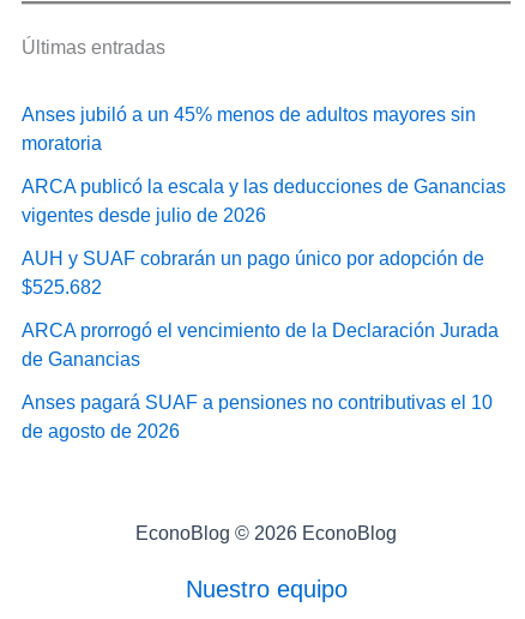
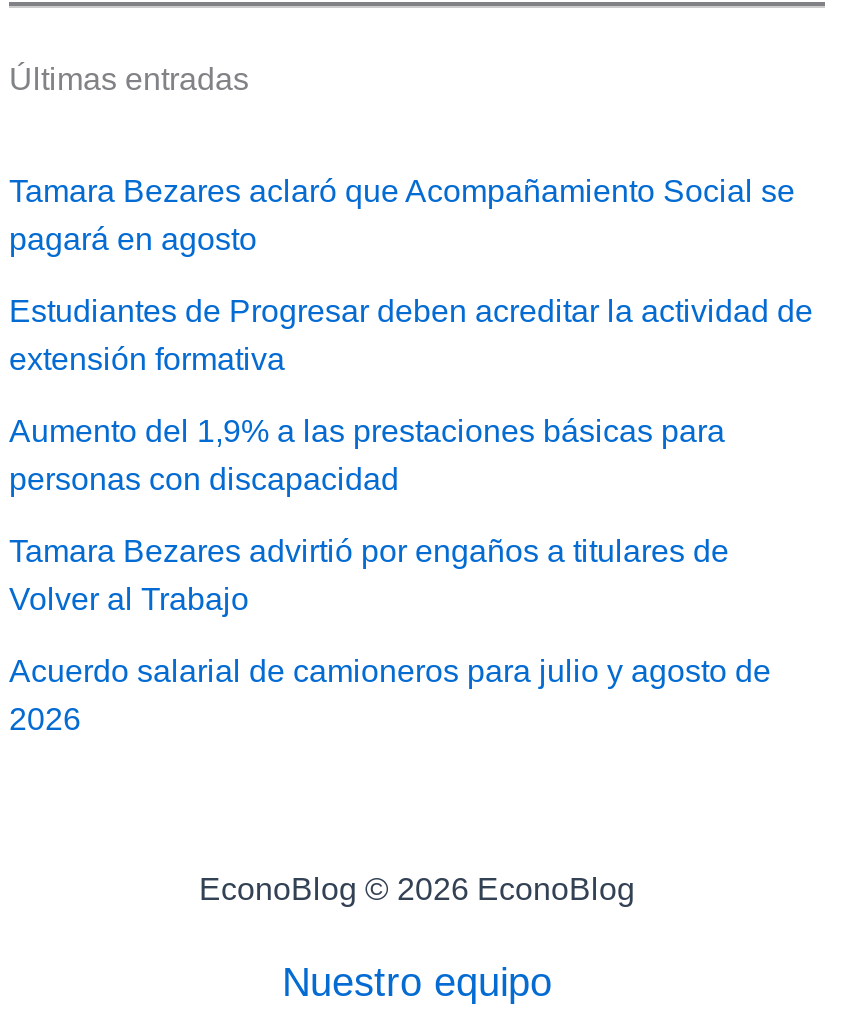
[22,105,476,154] Anses jubiló a un 45% menos de adultos mayores sin | moratoria -> [9,174,795,256] Tamara Bezares aclaró que Acompañamiento Social se | pagará en agosto
[22,177,506,226] ARCA publicó la escala y las deducciones de Ganancias | vigentes desde julio de 2026 -> [9,294,813,376] Estudiantes de Progresar deben acreditar la actividad de | extensión formativa
[22,249,484,298] AUH y SUAF cobrarán un pago único por adopción de | $525.682 -> [9,414,725,496] Aumento del 1,9% a las prestaciones básicas para | personas con discapacidad
[22,321,499,370] ARCA prorrogó el vencimiento de la Declaración Jurada | de Ganancias -> [9,534,729,616] Tamara Bezares advirtió por engaños a titulares de | Volver al Trabajo
[22,393,493,442] Anses pagará SUAF a pensiones no contributivas el 10 | de agosto de 2026 -> [9,654,771,736] Acuerdo salarial de camioneros para julio y agosto de | 2026

